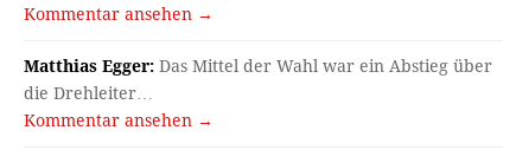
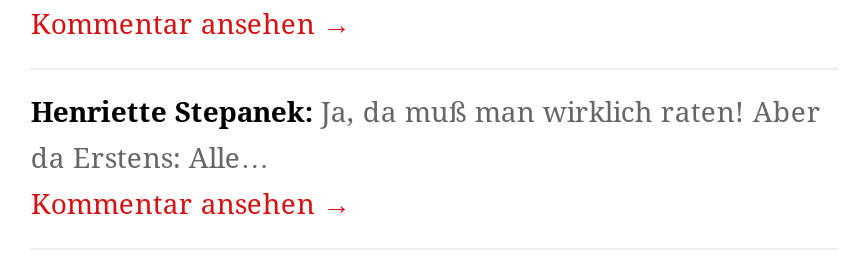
[24,57,493,103] Matthias Egger: Das Mittel der Wahl war ein Abstieg über | die Drehleiter… -> [31,96,821,174] Henriette Stepanek: Ja, da muß man wirklich raten! Aber | da Erstens: Alle…

